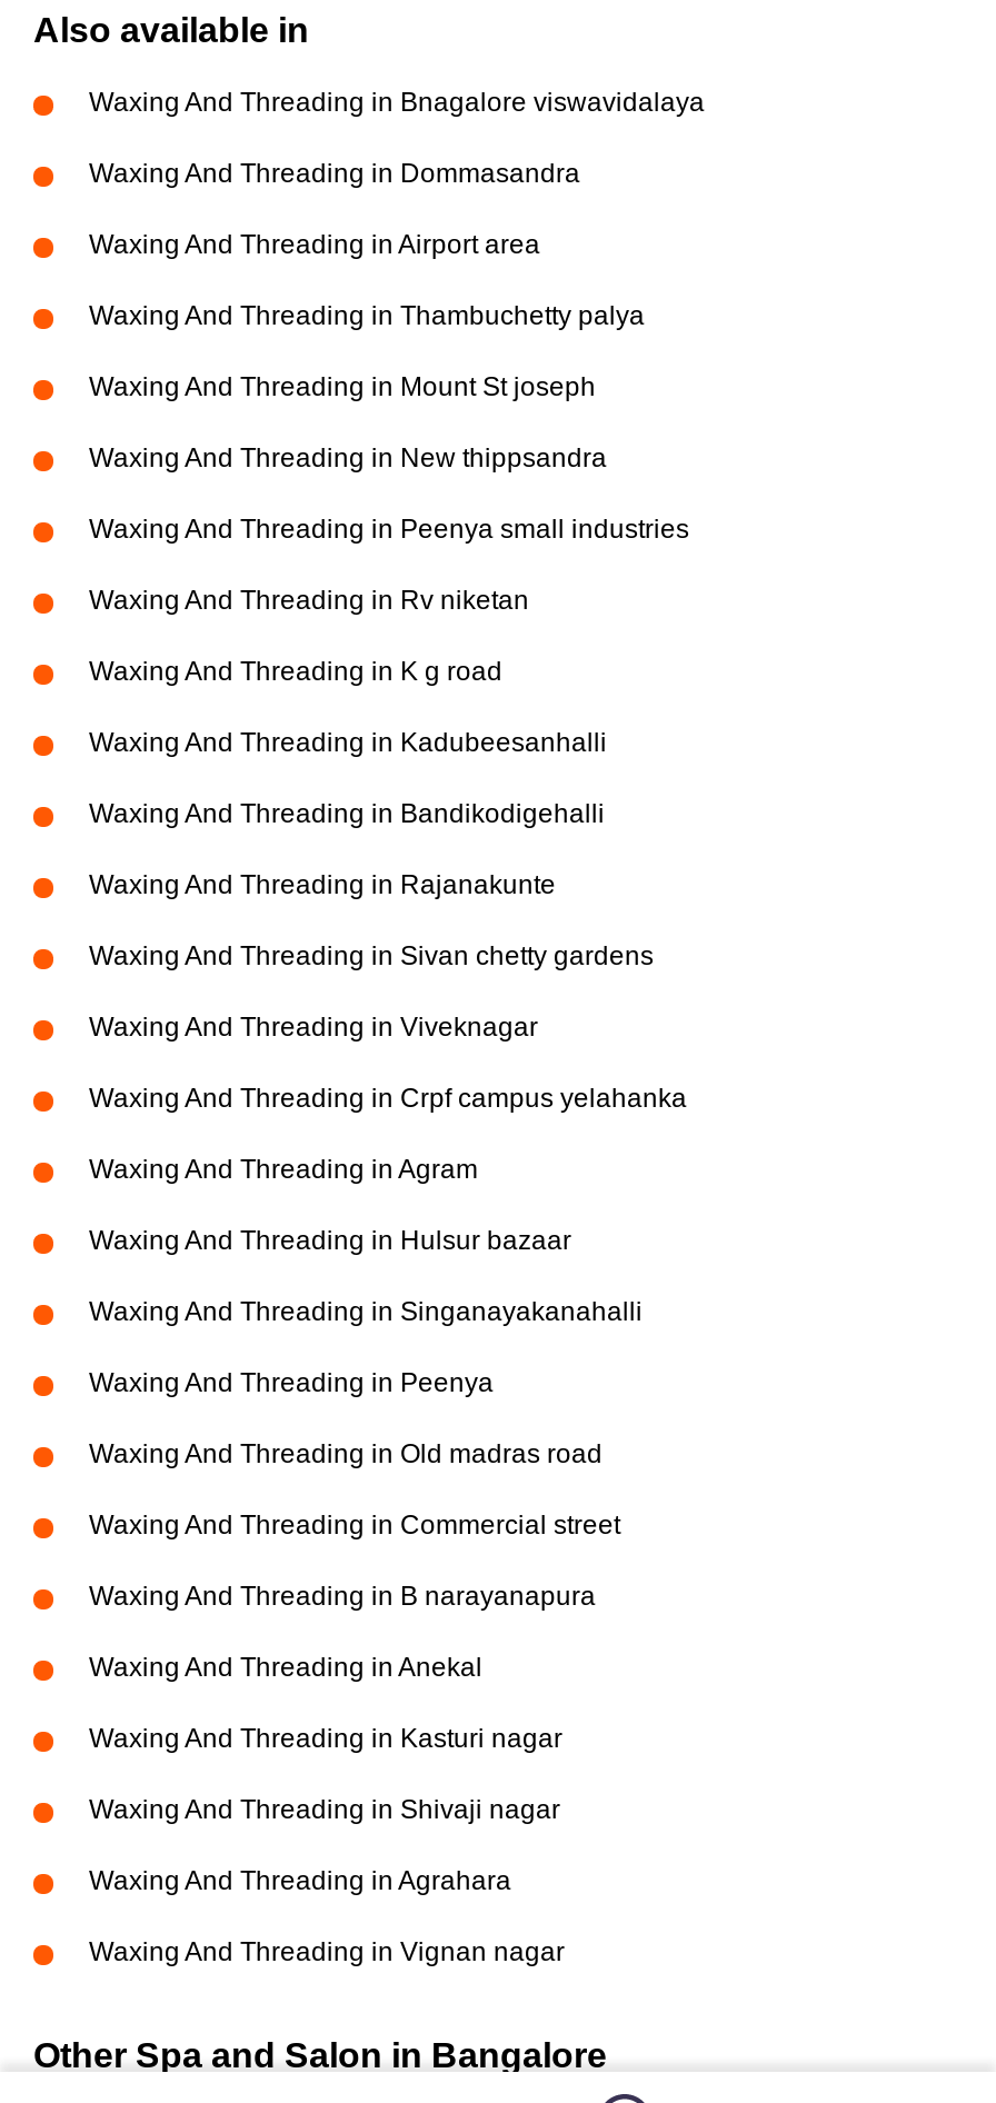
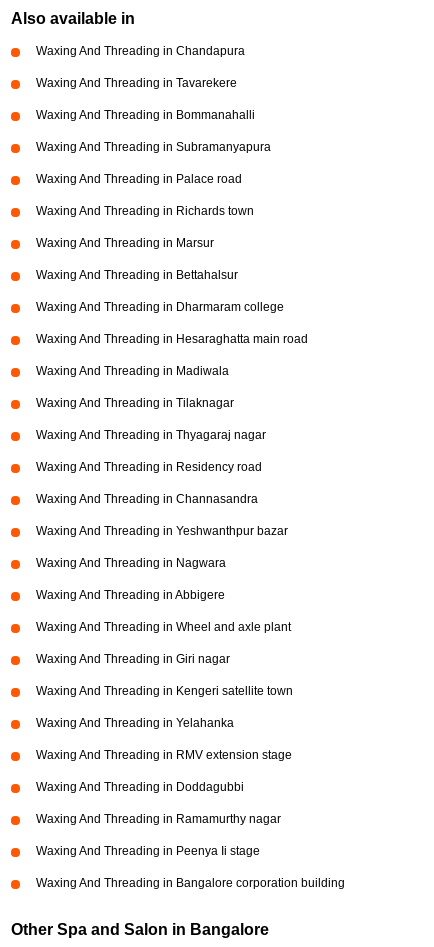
[89,87,705,118] Waxing And Threading in Bnagalore viswavidalaya -> [36,44,245,58] Waxing And Threading in Chandapura
[89,158,580,189] Waxing And Threading in Dommasandra -> [36,76,237,90] Waxing And Threading in Tavarekere
[89,229,540,260] Waxing And Threading in Airport area -> [36,108,255,122] Waxing And Threading in Bommanahalli
[89,300,645,331] Waxing And Threading in Thambuchetty palya -> [36,140,271,154] Waxing And Threading in Subramanyapura
[89,371,596,402] Waxing And Threading in Mount St joseph -> [36,172,242,186] Waxing And Threading in Palace road
[89,442,607,474] Waxing And Threading in New thippsandra -> [36,204,254,218] Waxing And Threading in Richards town
[89,514,689,545] Waxing And Threading in Peenya small industries -> [36,236,214,250] Waxing And Threading in Marsur
[89,585,529,616] Waxing And Threading in Rv niketan -> [36,268,238,282] Waxing And Threading in Bettahalsur
[89,656,502,687] Waxing And Threading in K g road -> [36,300,284,314] Waxing And Threading in Dharmaram college
[89,727,607,758] Waxing And Threading in Kadubeesanhalli -> [36,332,308,346] Waxing And Threading in Hesaraghatta main road
[89,798,605,829] Waxing And Threading in Bandikodigehalli -> [36,364,229,378] Waxing And Threading in Madiwala
[89,869,556,900] Waxing And Threading in Rajanakunte -> [36,396,234,410] Waxing And Threading in Tilaknagar
[89,940,654,971] Waxing And Threading in Sivan chetty gardens -> [36,428,266,442] Waxing And Threading in Thyagaraj nagar
[89,1011,538,1043] Waxing And Threading in Viveknagar -> [36,460,262,474] Waxing And Threading in Residency road
[89,1083,687,1114] Waxing And Threading in Crpf campus yelahanka -> [36,492,258,506] Waxing And Threading in Channasandra
[89,1154,478,1185] Waxing And Threading in Agram -> [36,524,288,538] Waxing And Threading in Yeshwanthpur bazar
[89,1225,571,1256] Waxing And Threading in Hulsur bazaar -> [36,556,226,570] Waxing And Threading in Nagwara
[89,1296,643,1327] Waxing And Threading in Singanayakanahalli -> [36,588,225,602] Waxing And Threading in Abbigere
[89,1367,494,1398] Waxing And Threading in Peenya -> [36,620,291,634] Waxing And Threading in Wheel and axle plant
[89,1438,602,1469] Waxing And Threading in Old madras road -> [36,652,230,666] Waxing And Threading in Giri nagar
[89,1509,620,1541] Waxing And Threading in Commercial street -> [36,684,293,698] Waxing And Threading in Kengeri satellite town
[89,1581,596,1612] Waxing And Threading in B narayanapura -> [36,716,234,730] Waxing And Threading in Yelahanka
[89,1652,482,1683] Waxing And Threading in Anekal -> [36,748,292,762] Waxing And Threading in RMV extension stage
[89,1723,562,1754] Waxing And Threading in Kasturi nagar -> [36,780,244,794] Waxing And Threading in Doddagubbi
[89,1794,560,1825] Waxing And Threading in Shivaji nagar -> [36,812,281,826] Waxing And Threading in Ramamurthy nagar
[89,1865,511,1896] Waxing And Threading in Agrahara -> [36,844,260,858] Waxing And Threading in Peenya Ii stage
[89,1936,565,1967] Waxing And Threading in Vignan nagar -> [36,876,345,890] Waxing And Threading in Bangalore corporation building

